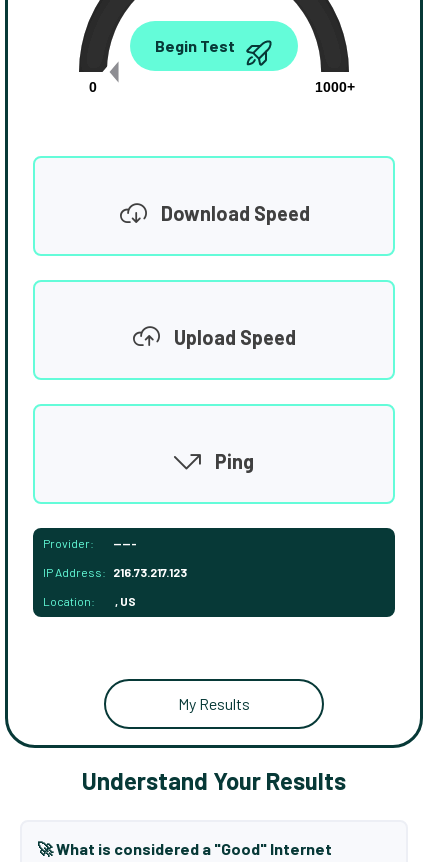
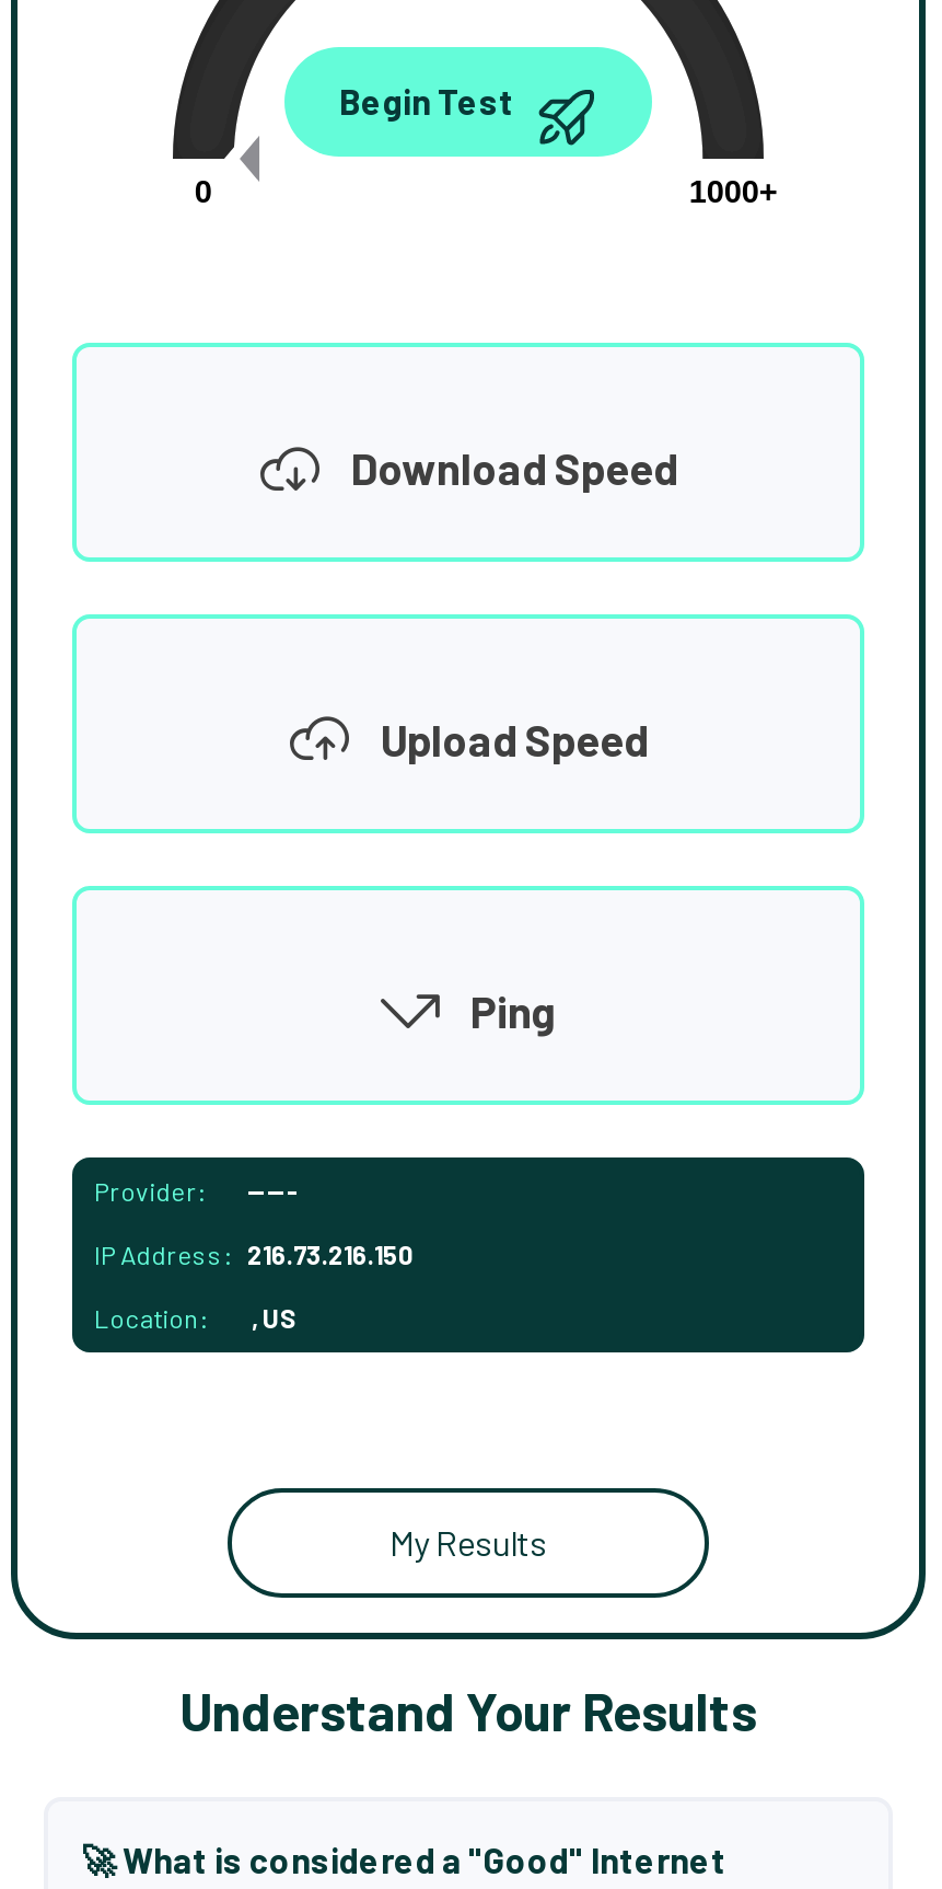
[43,565,187,579] IP Address: 216.73.217.123 -> [94,1239,414,1269] IP Address: 216.73.216.150

